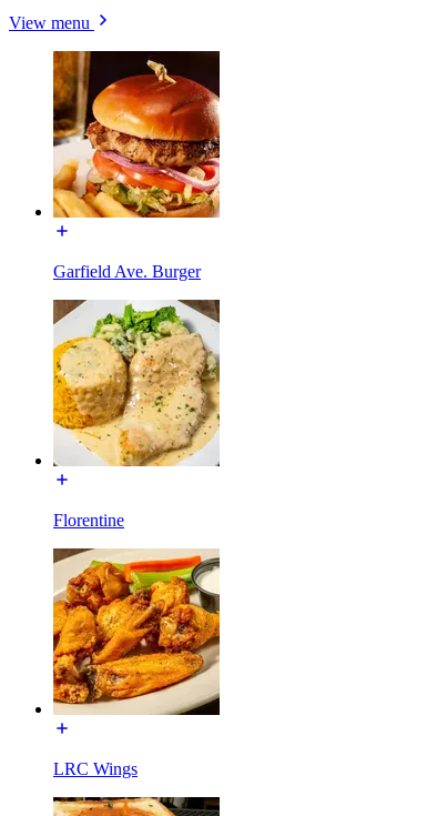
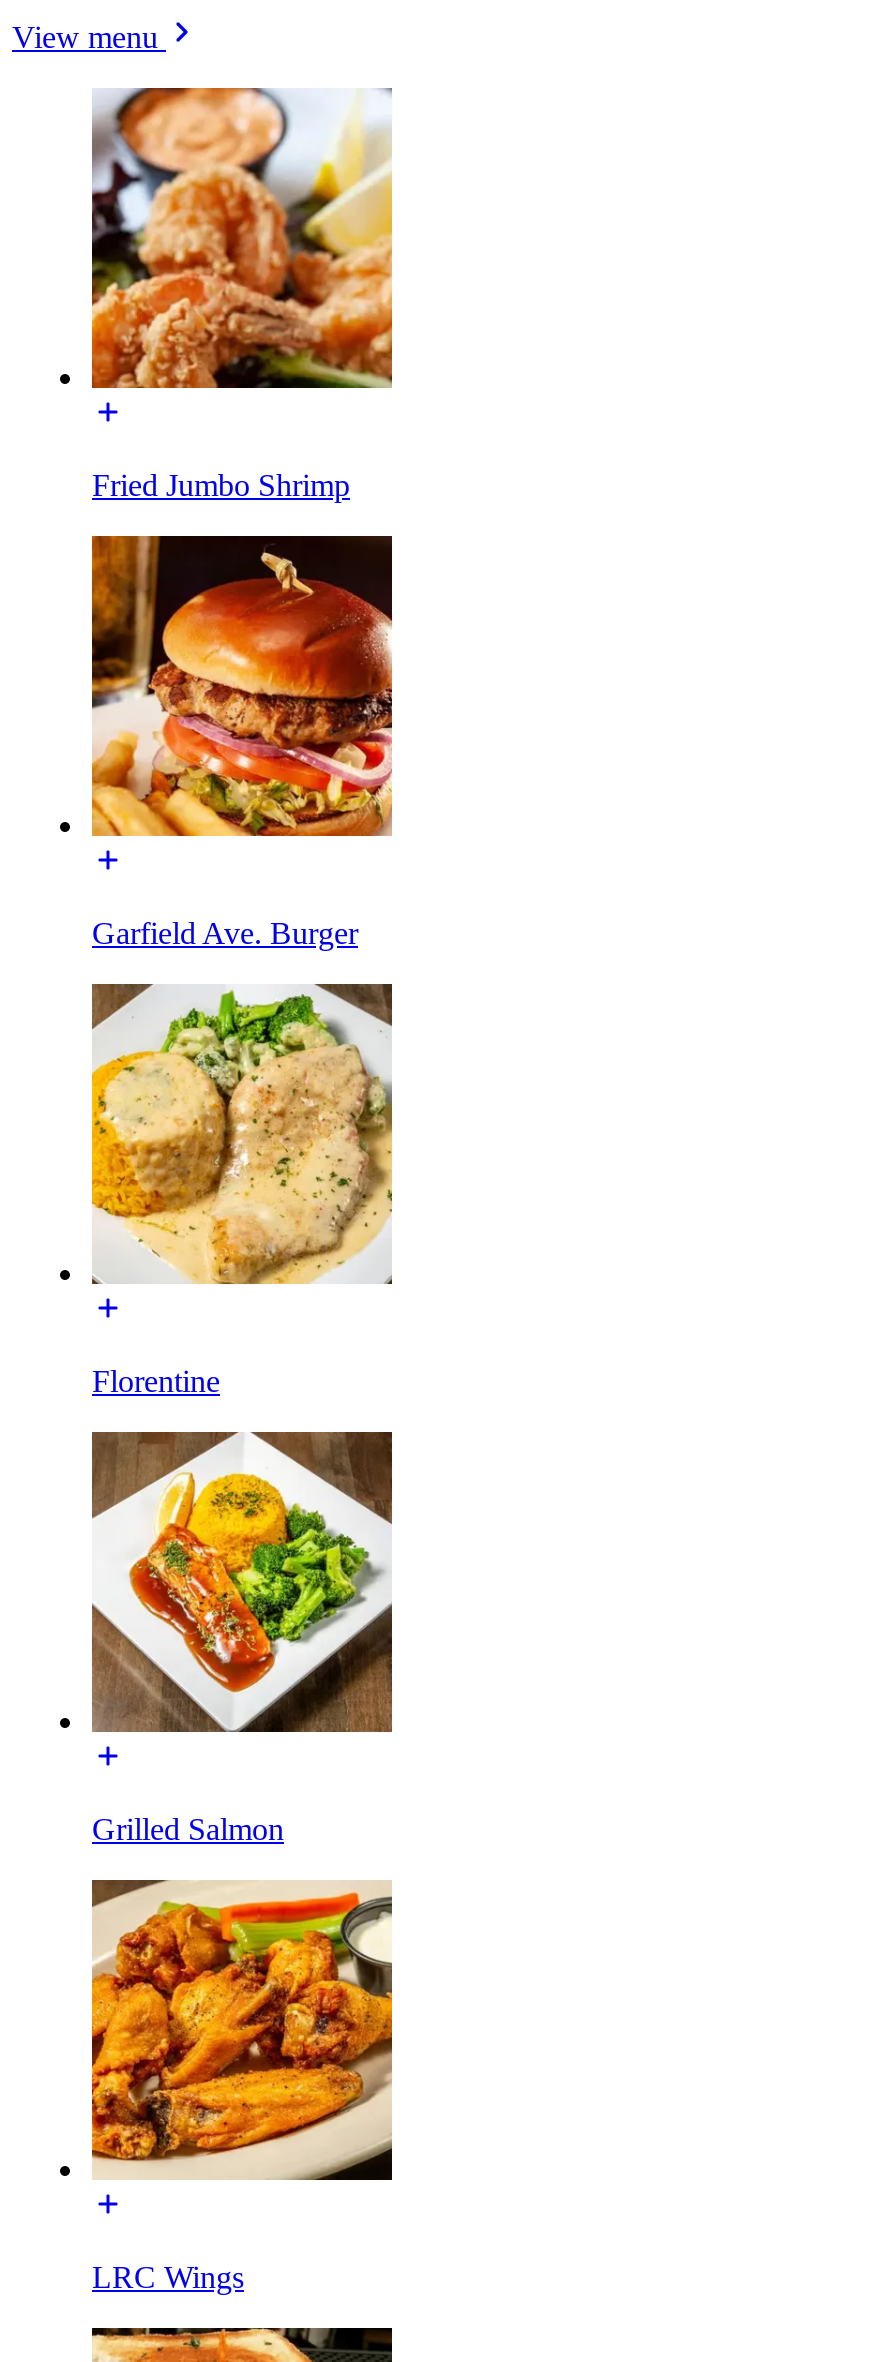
none -> [90,86,394,501] [image] | Fried Jumbo Shrimp
none -> [92,1430,394,1845] [image] | Grilled Salmon

